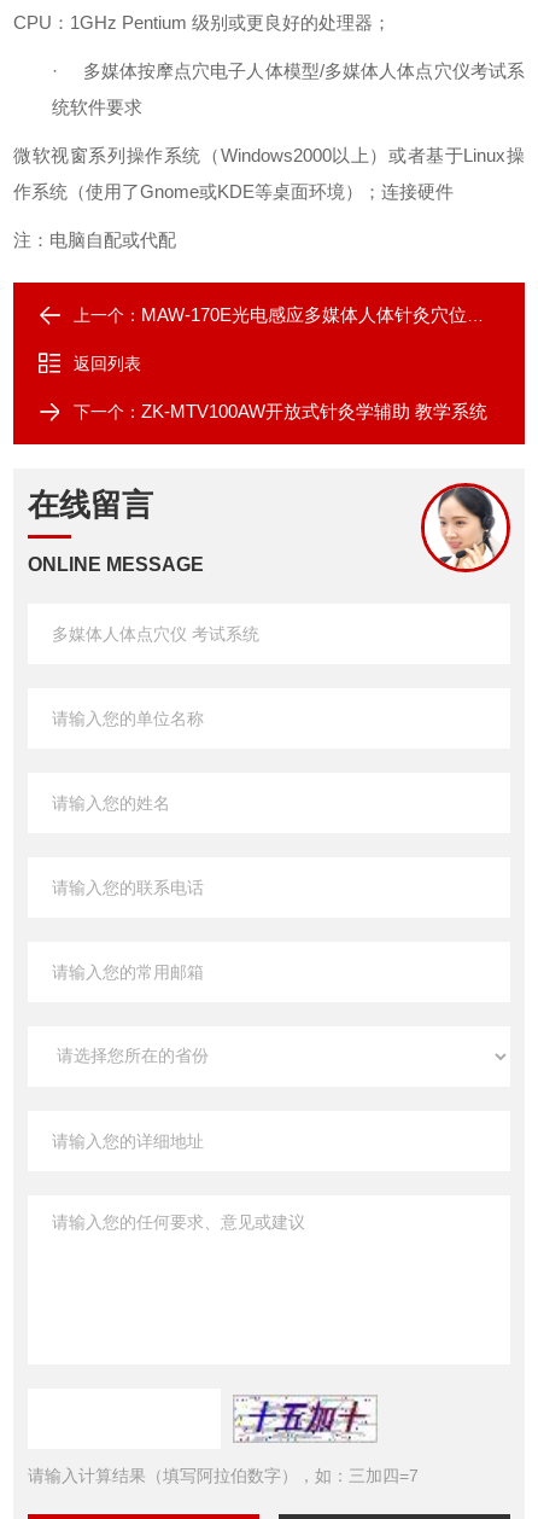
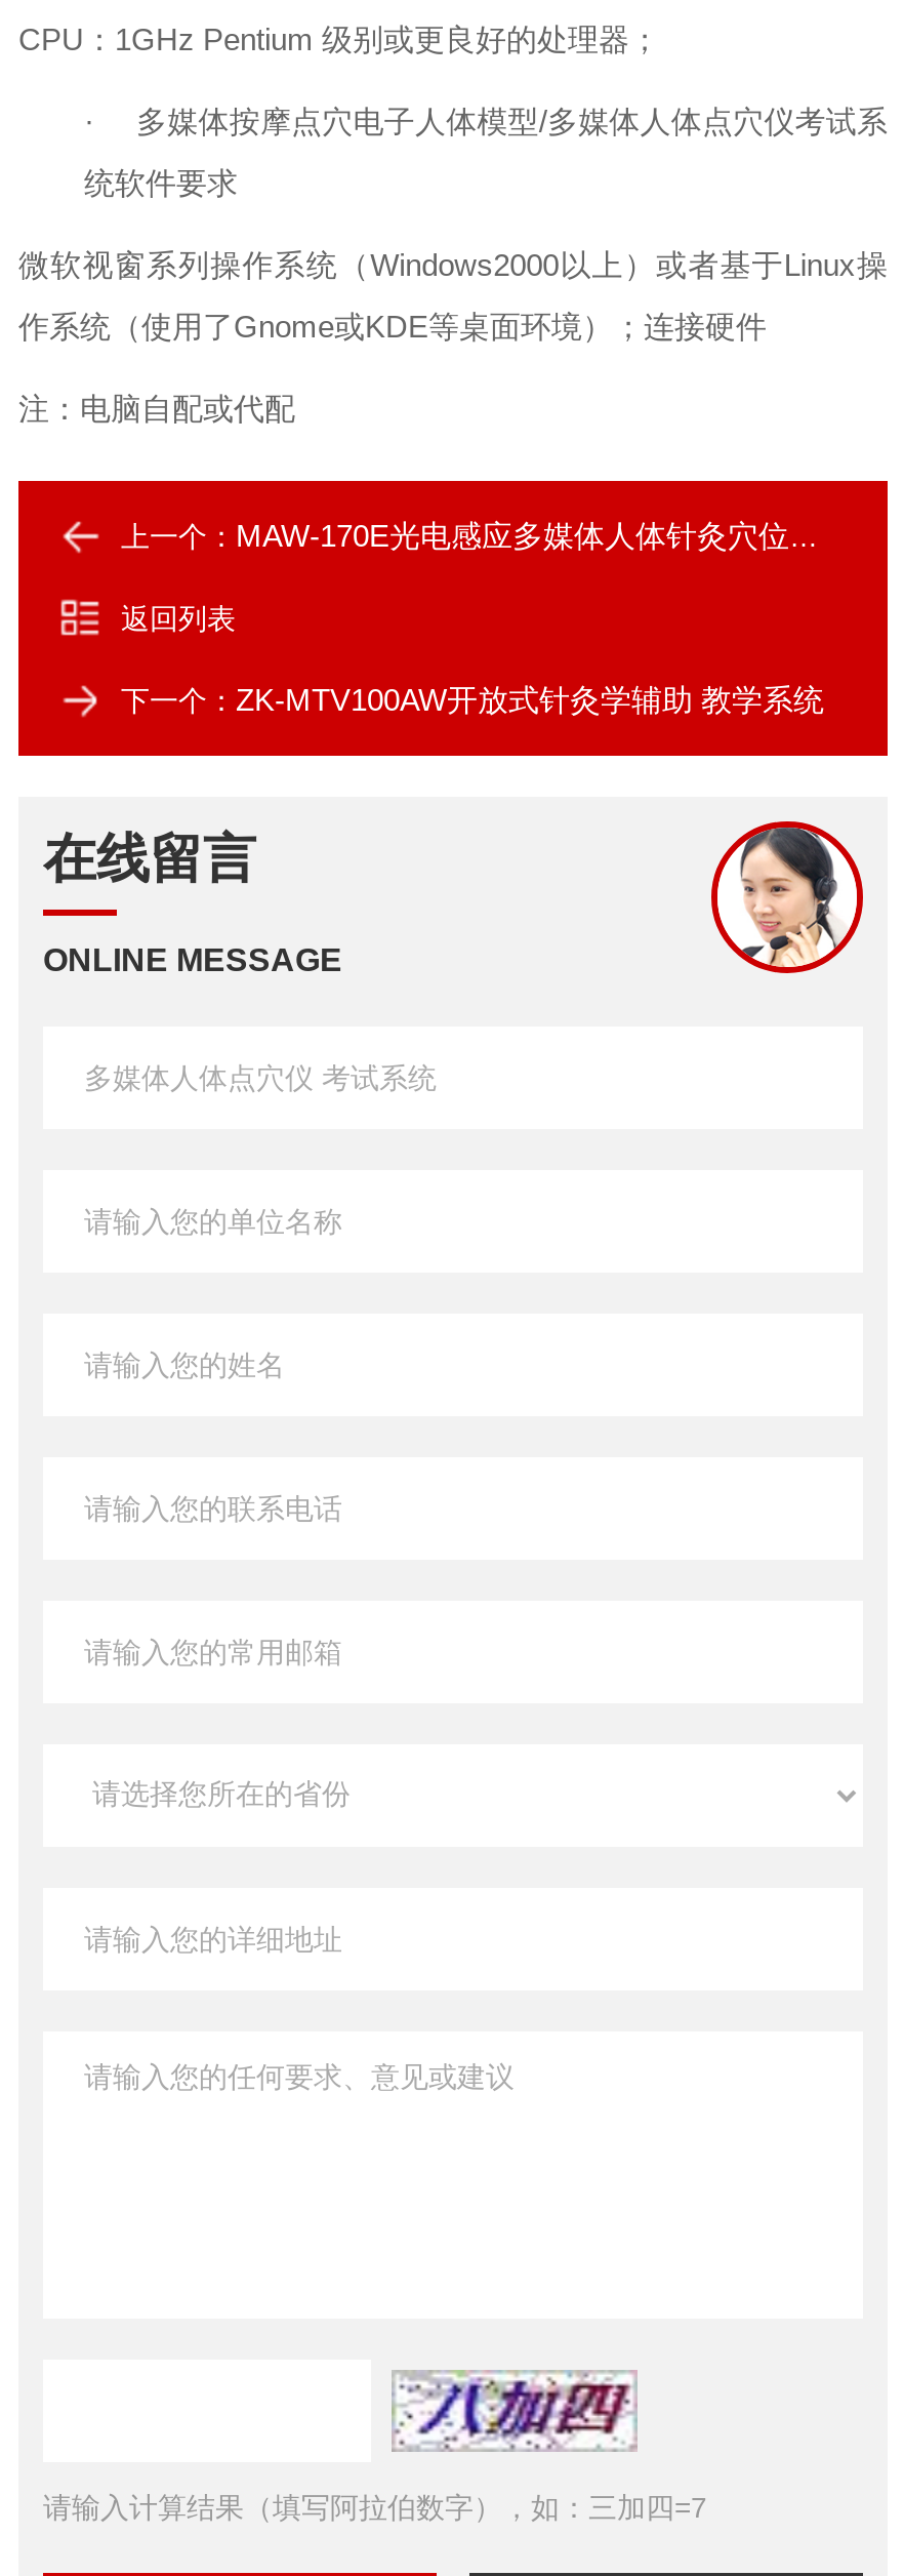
[238,1396,374,1441] [image] -> [394,2372,631,2450] [image]

